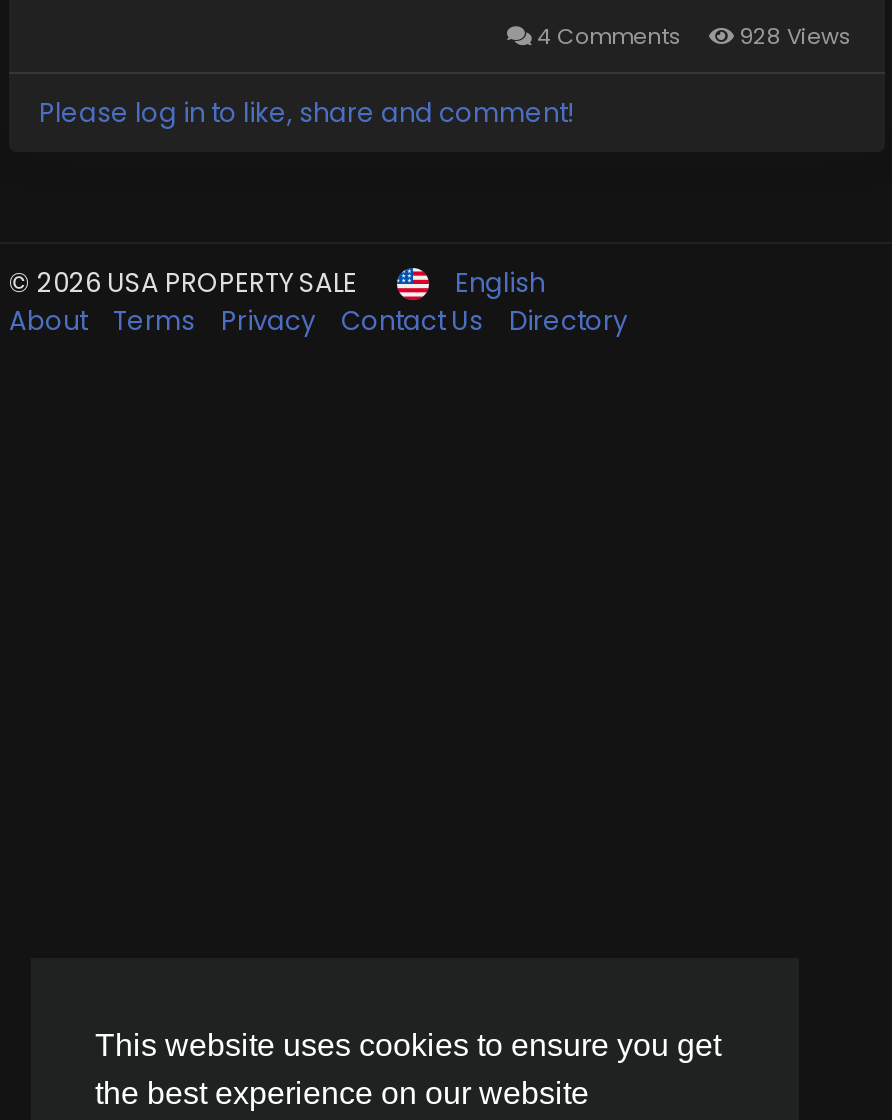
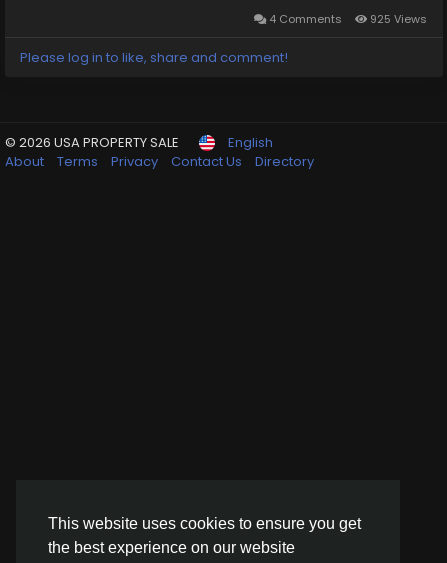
[531,20,853,52] 4 Comments 928 Views -> [266,11,427,27] 4 Comments 925 Views

